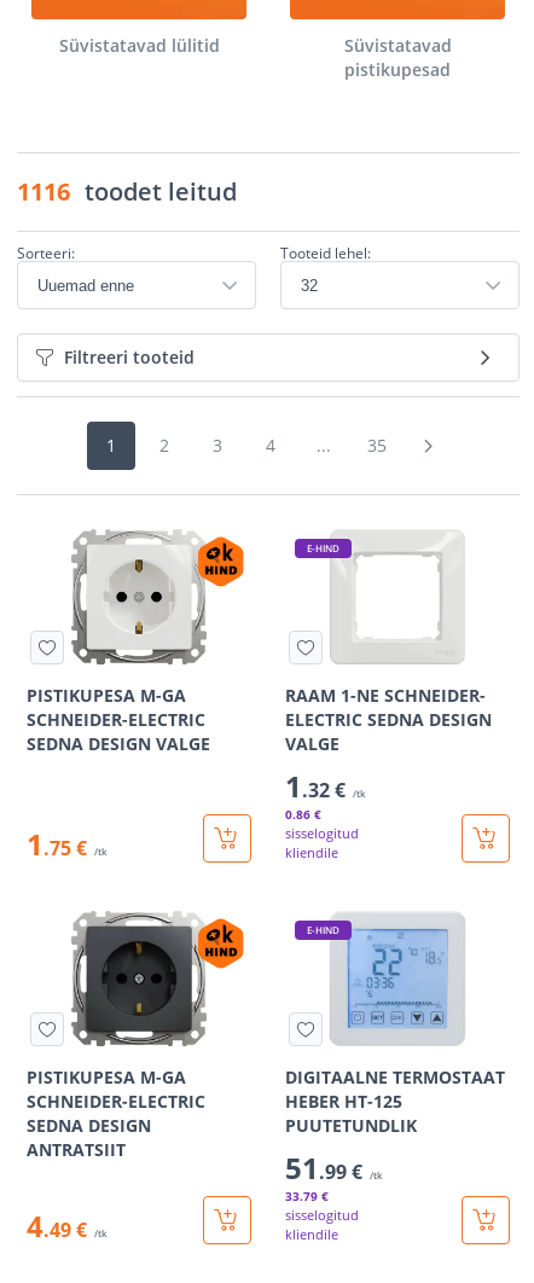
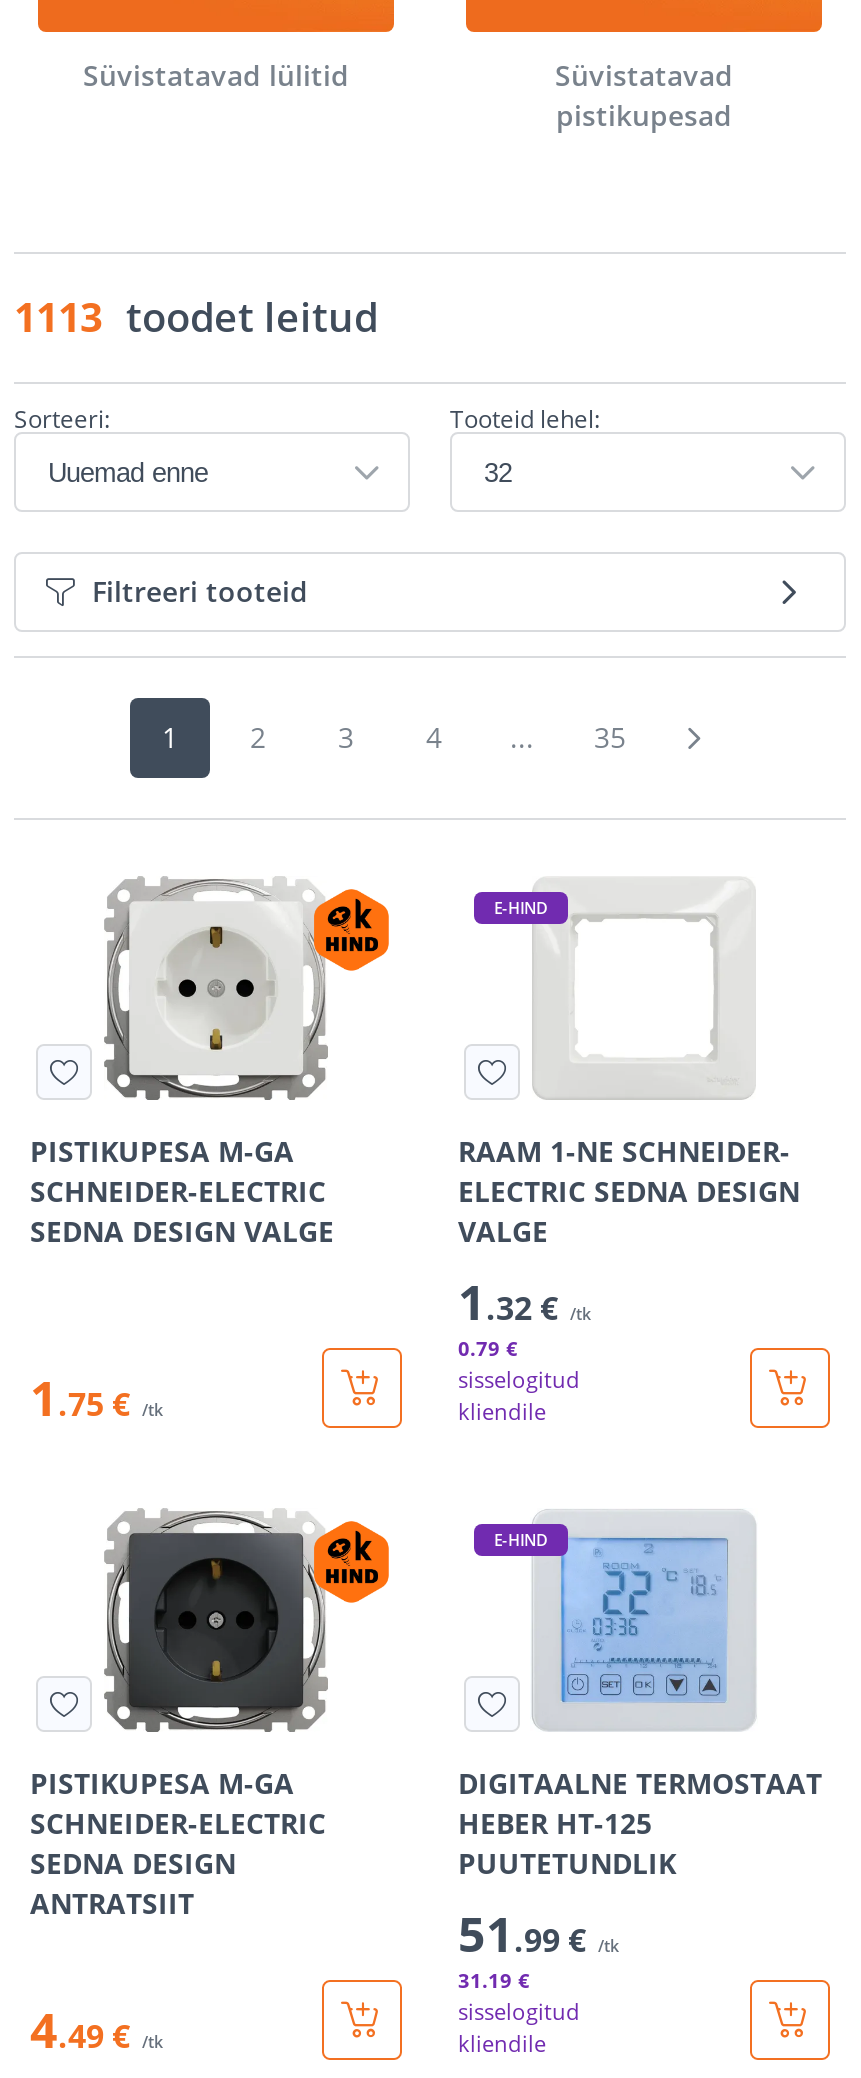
[17,175,237,208] 1116 toodet leitud -> [14,290,378,344] 1113 toodet leitud
[285,806,321,823] 0.86 € -> [458,1334,518,1362] 0.79 €
[285,1188,329,1204] 33.79 € -> [458,1966,530,1994] 31.19 €

